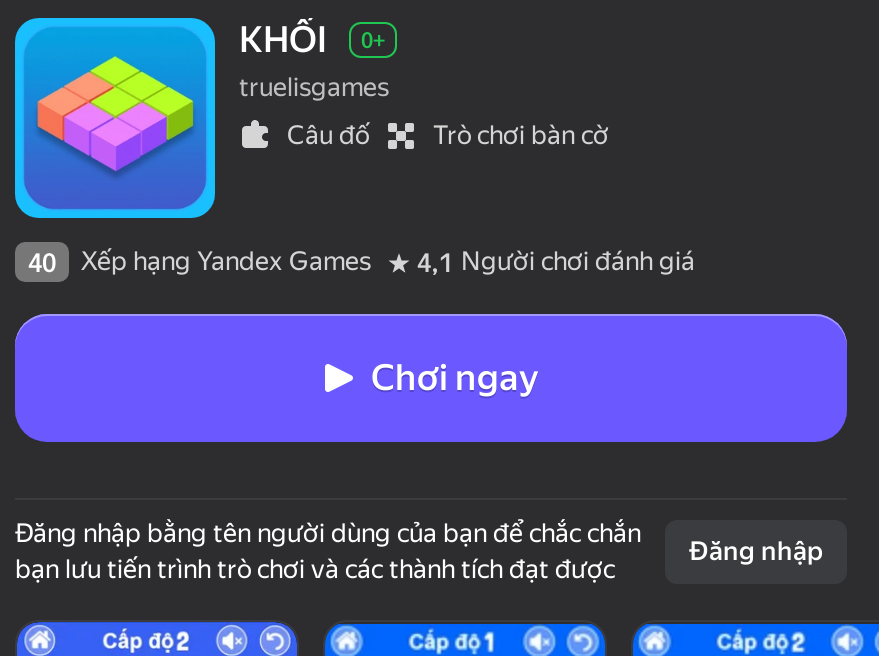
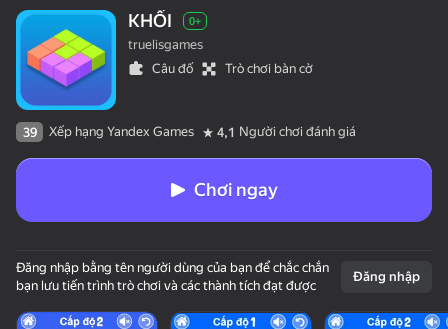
[28,246,695,277] 40 Xếp hạng Yandex Games 4,1 Người chơi đánh giá -> [22,124,356,139] 39 Xếp hạng Yandex Games 4,1 Người chơi đánh giá

